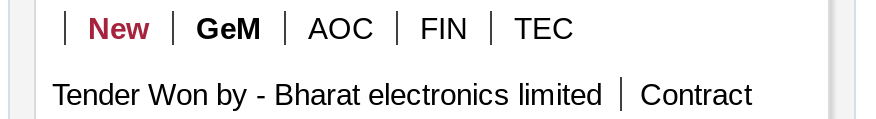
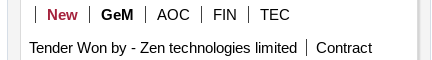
[52,77,602,111] Tender Won by - Bharat electronics limited -> [29,39,297,56] Tender Won by - Zen technologies limited

